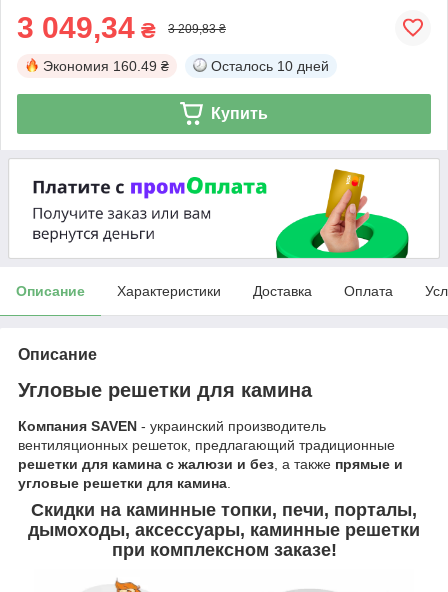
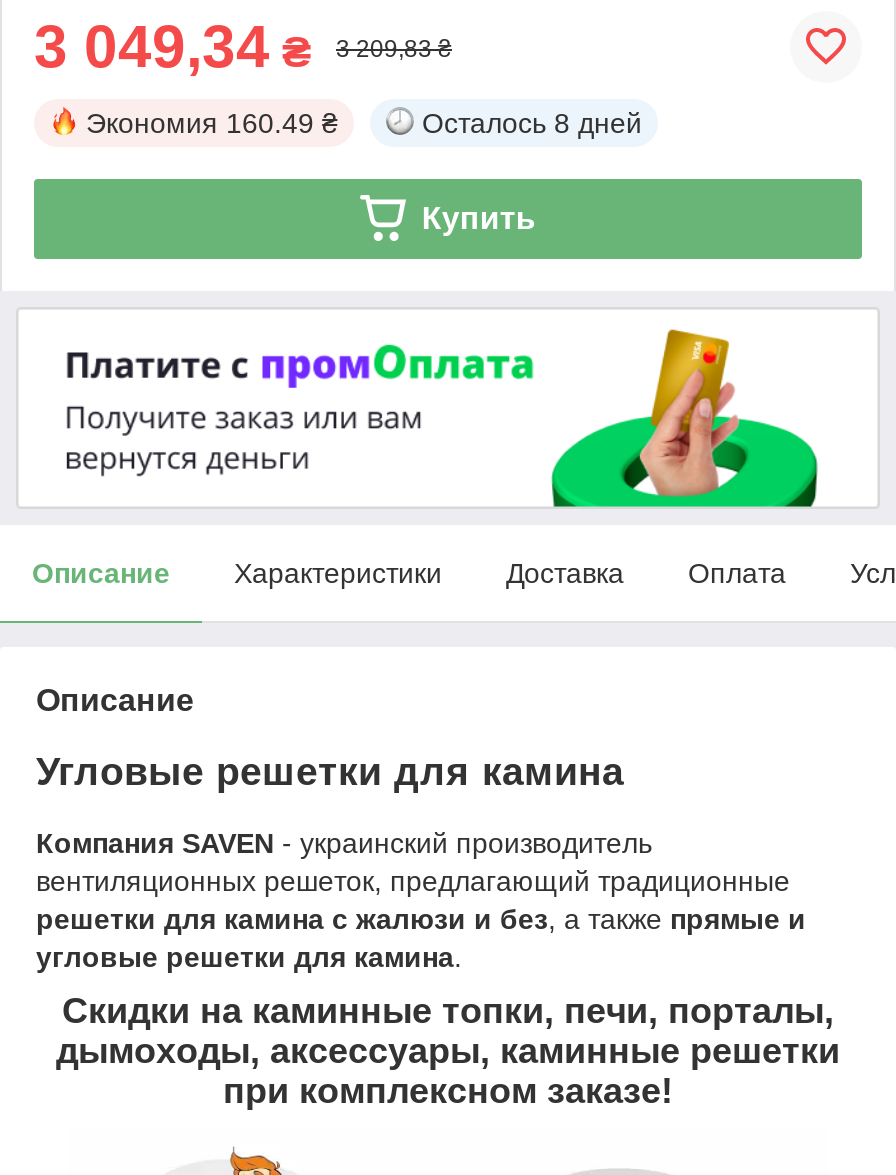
[211,58,329,74] Осталось 10 дней -> [422,107,642,139] Осталось 8 дней

